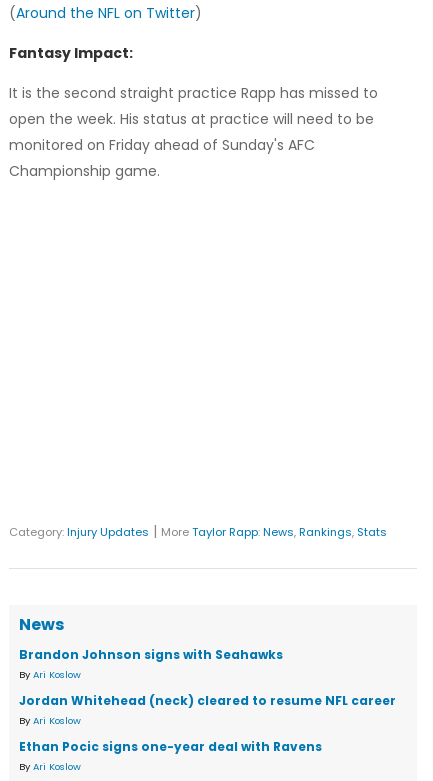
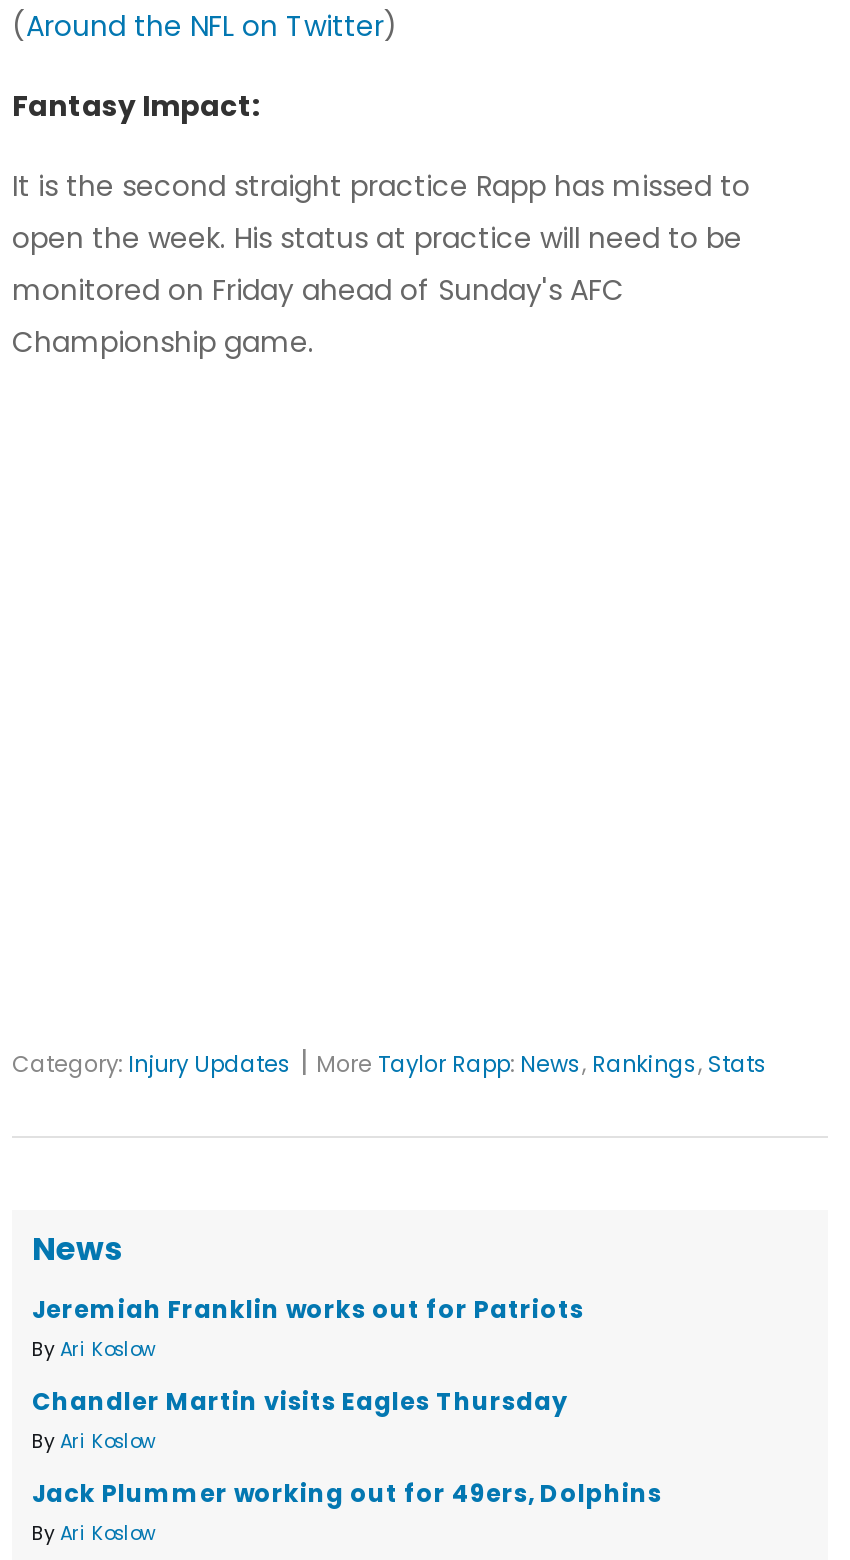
[19,646,283,663] Brandon Johnson signs with Seahawks -> [32,1293,584,1327] Jeremiah Franklin works out for Patriots
[19,692,396,709] Jordan Whitehead (neck) cleared to resume NFL career -> [32,1385,568,1419] Chandler Martin visits Eagles Thursday
[19,738,322,755] Ethan Pocic signs one-year deal with Ravens -> [32,1477,662,1511] Jack Plummer working out for 49ers, Dolphins

